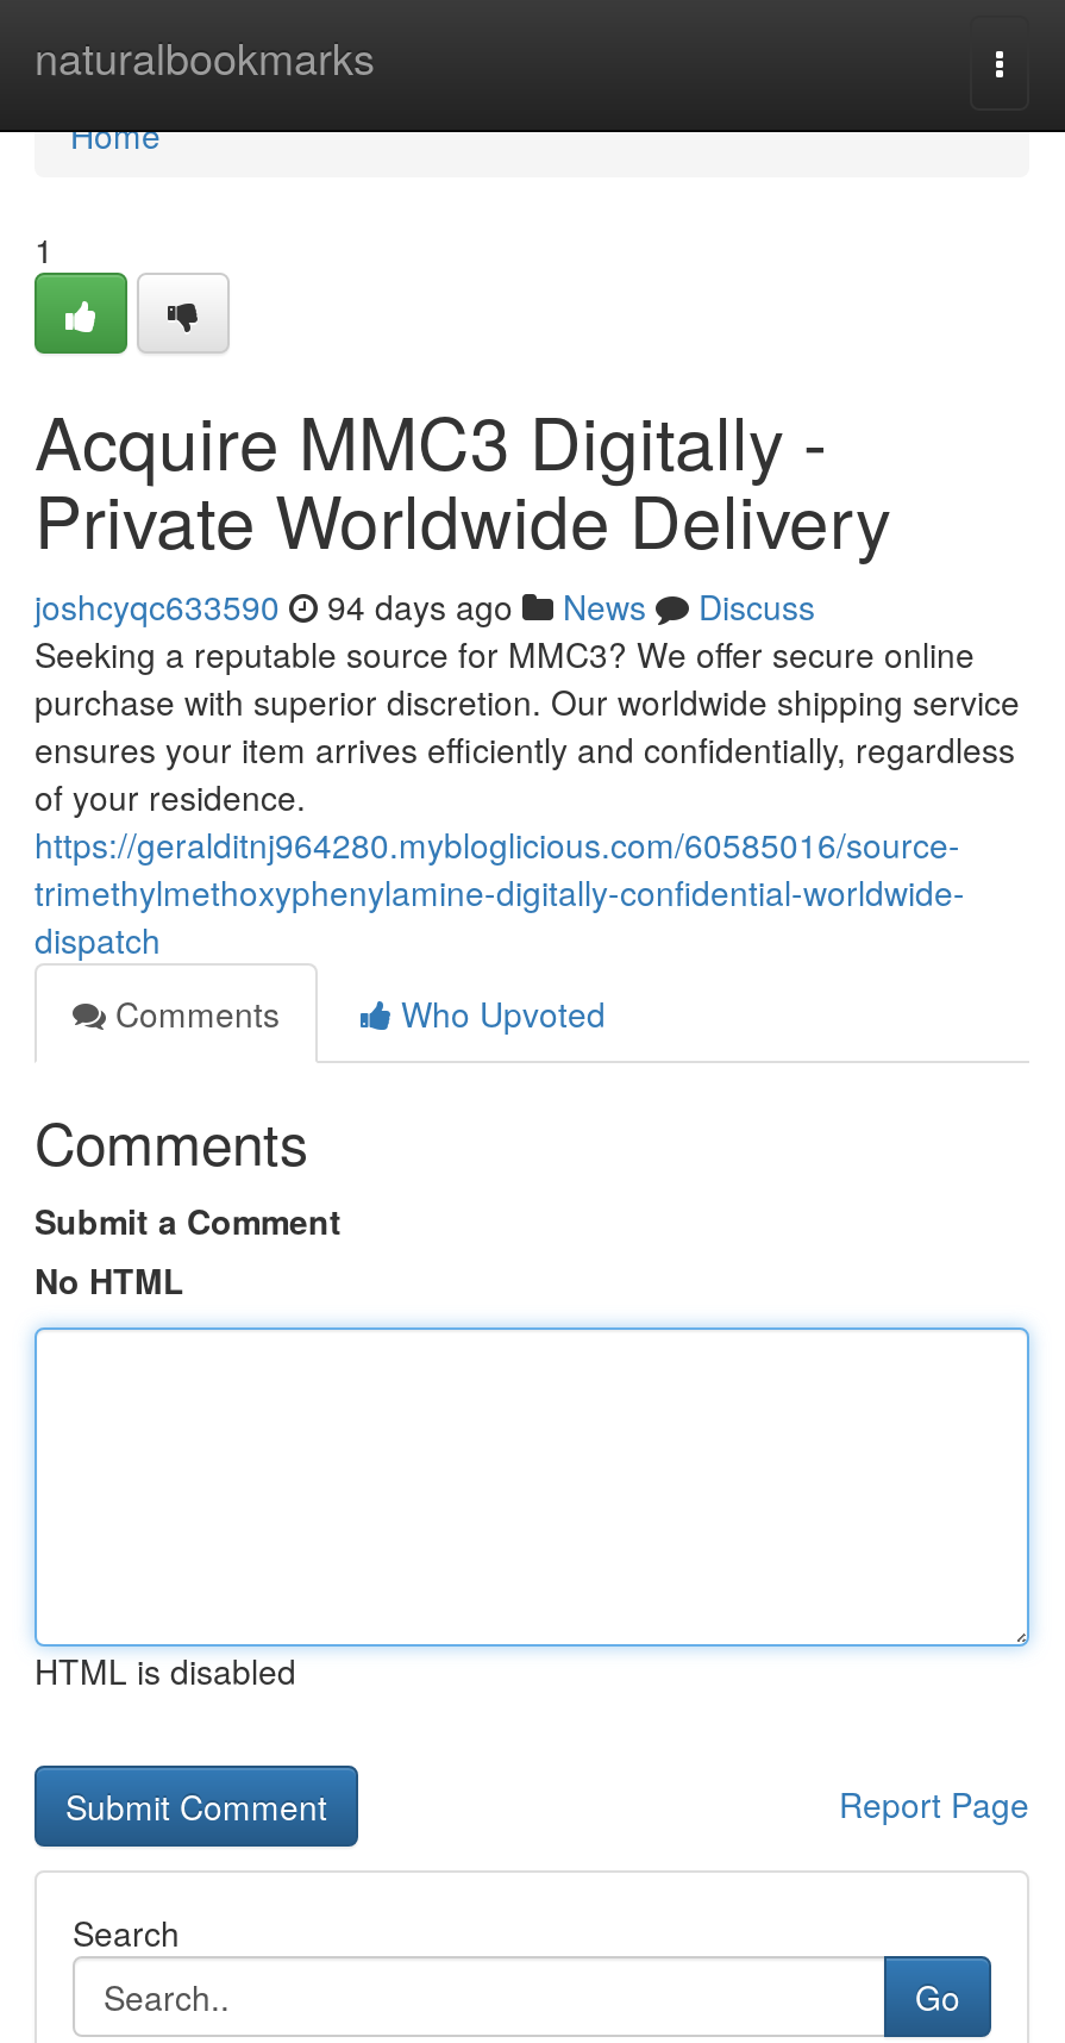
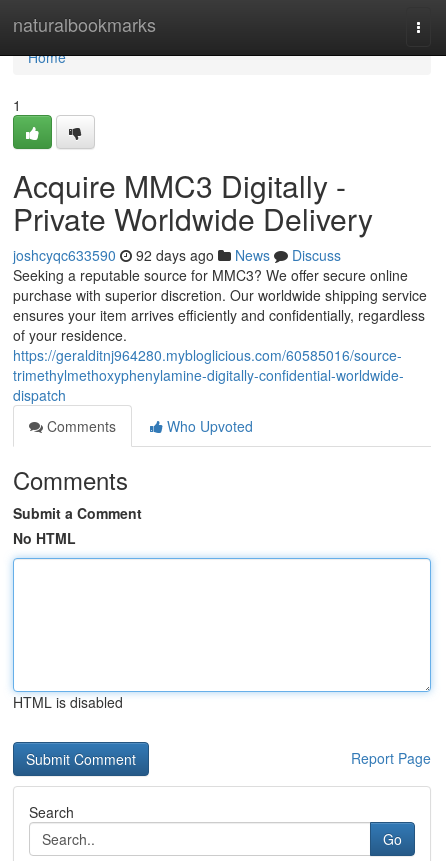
[35,582,815,630] joshcyqc633590 94 days ago News Discuss -> [13,245,341,265] joshcyqc633590 92 days ago News Discuss

